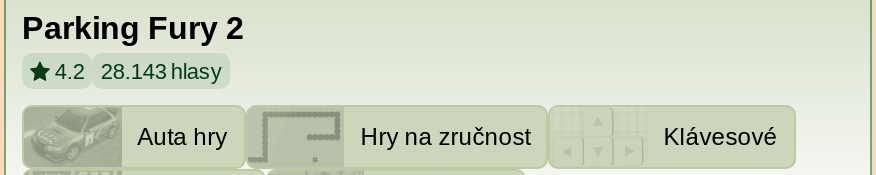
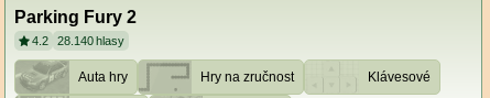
[55,60,223,84] 4.2 28.143 hlasy -> [32,35,125,48] 4.2 28.140 hlasy

